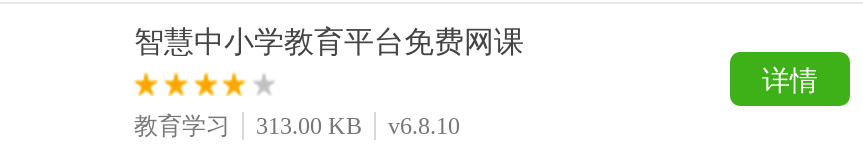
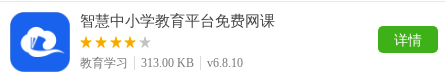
none -> [9,11,71,73] [image]

